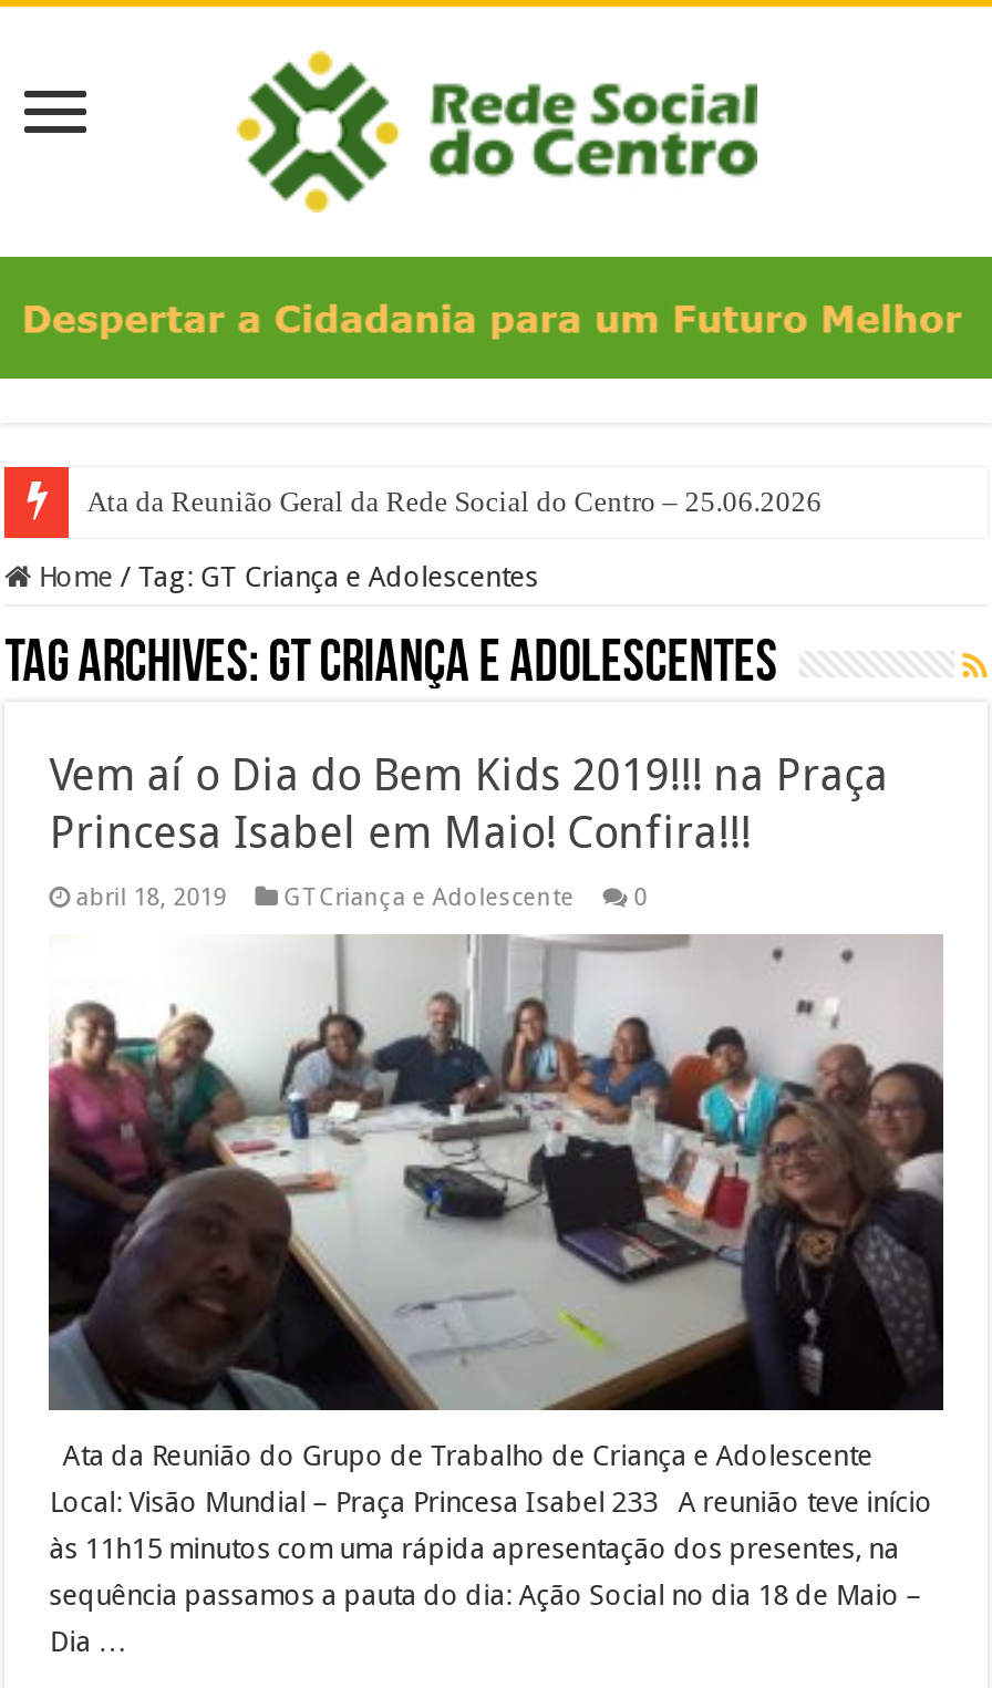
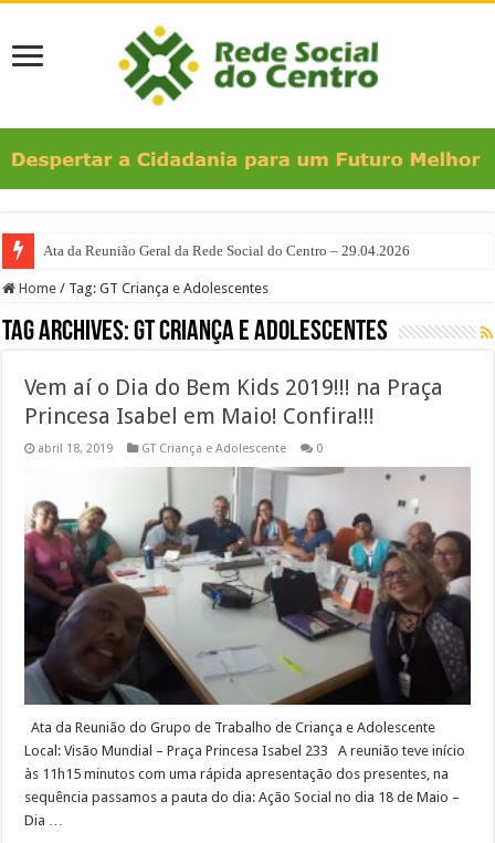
[87,485,829,518] Ata da Reunião Geral da Rede Social do Centro – 25.06.2026 -> [43,242,410,259] Ata da Reunião Geral da Rede Social do Centro – 29.04.2026

